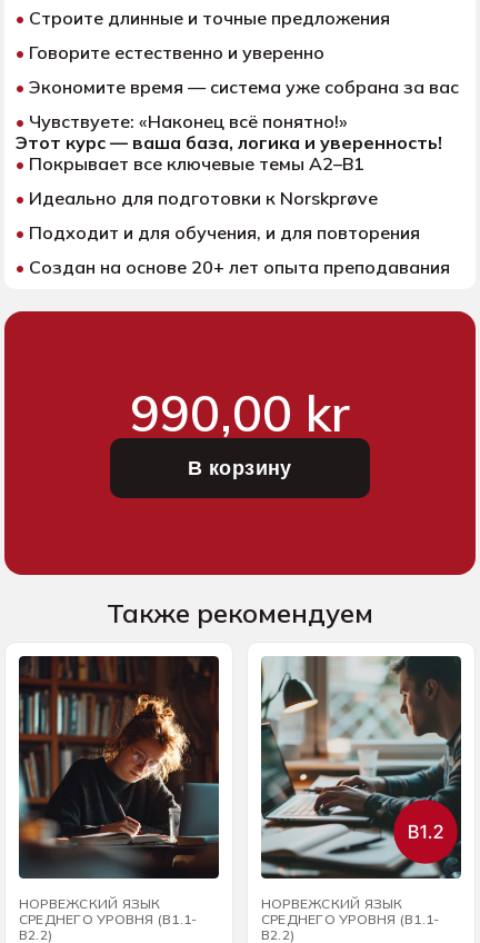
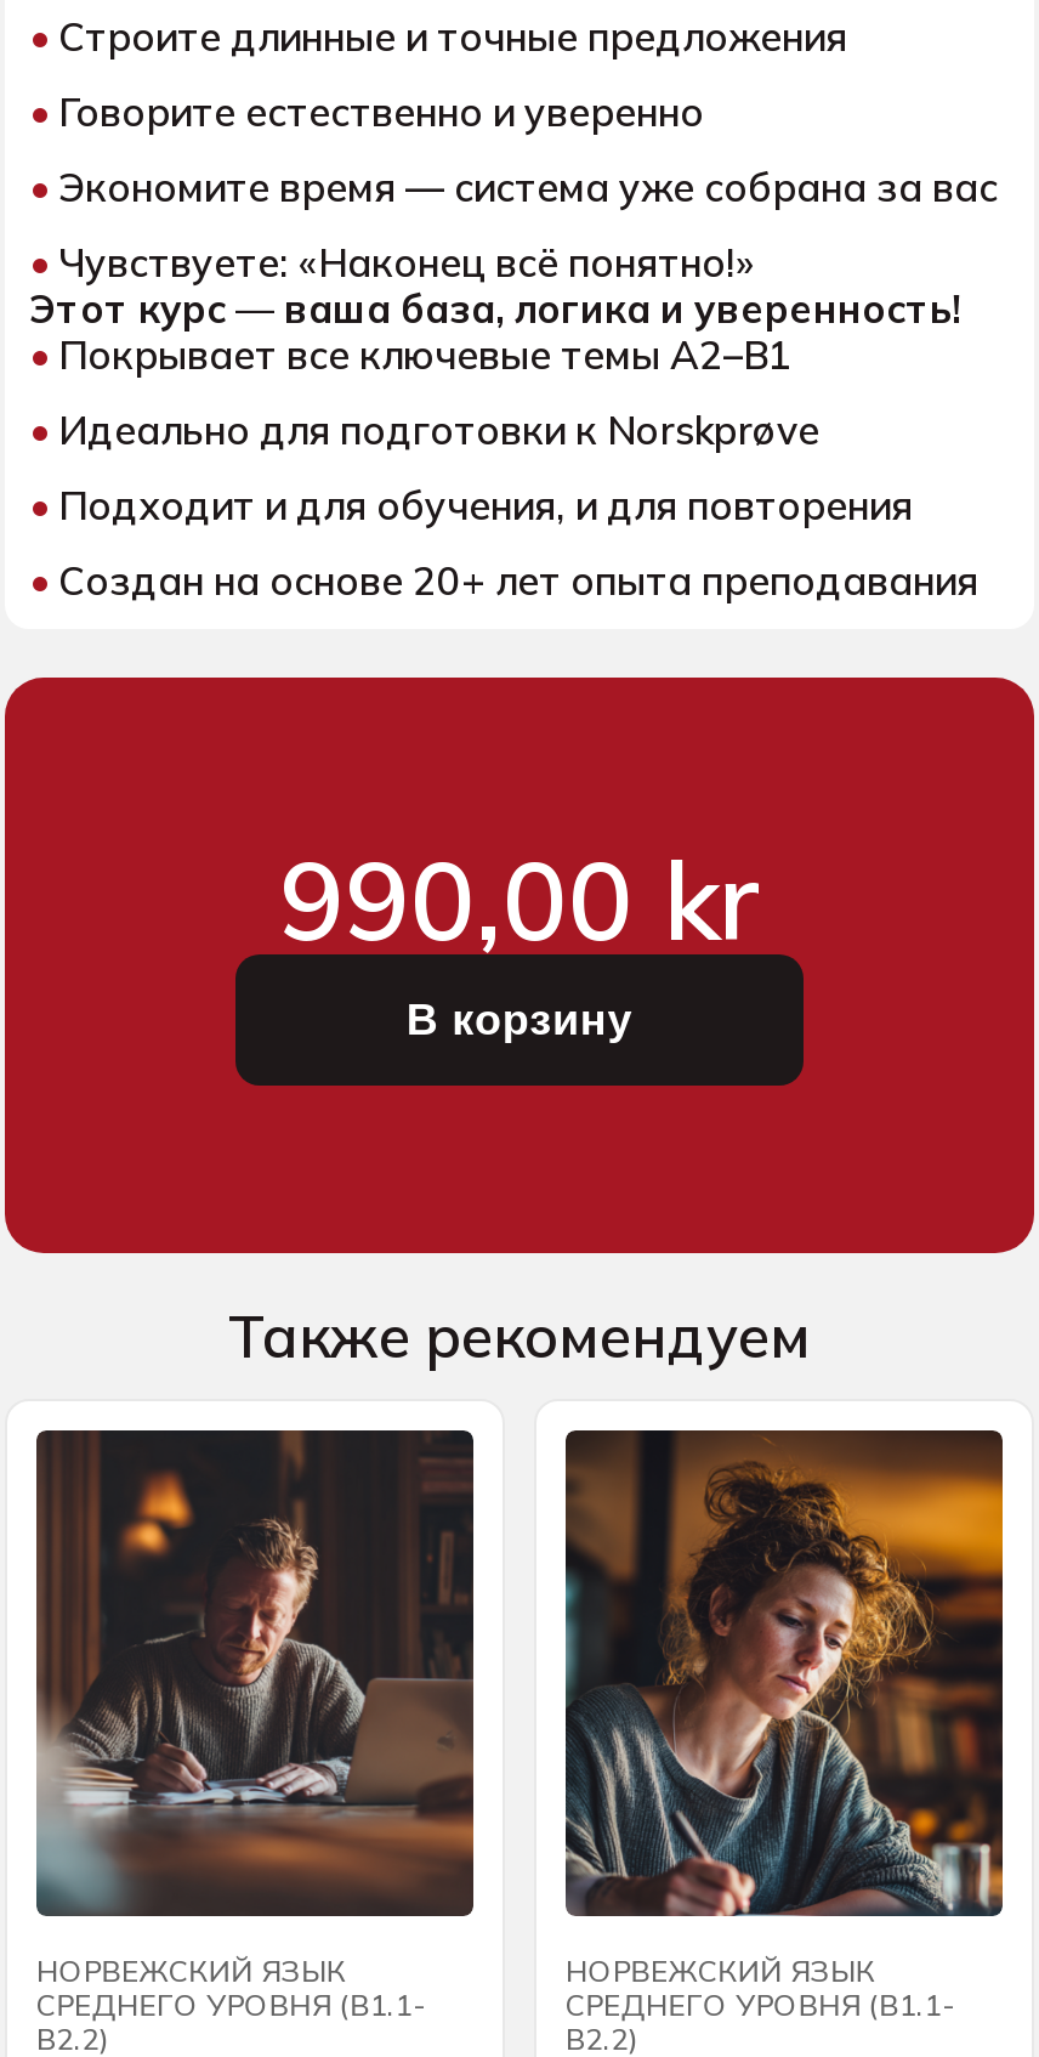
[19,656,220,879] [image] -> [34,1430,476,1916] [image]
[260,655,462,880] [image] -> [563,1428,1005,1919] [image]

